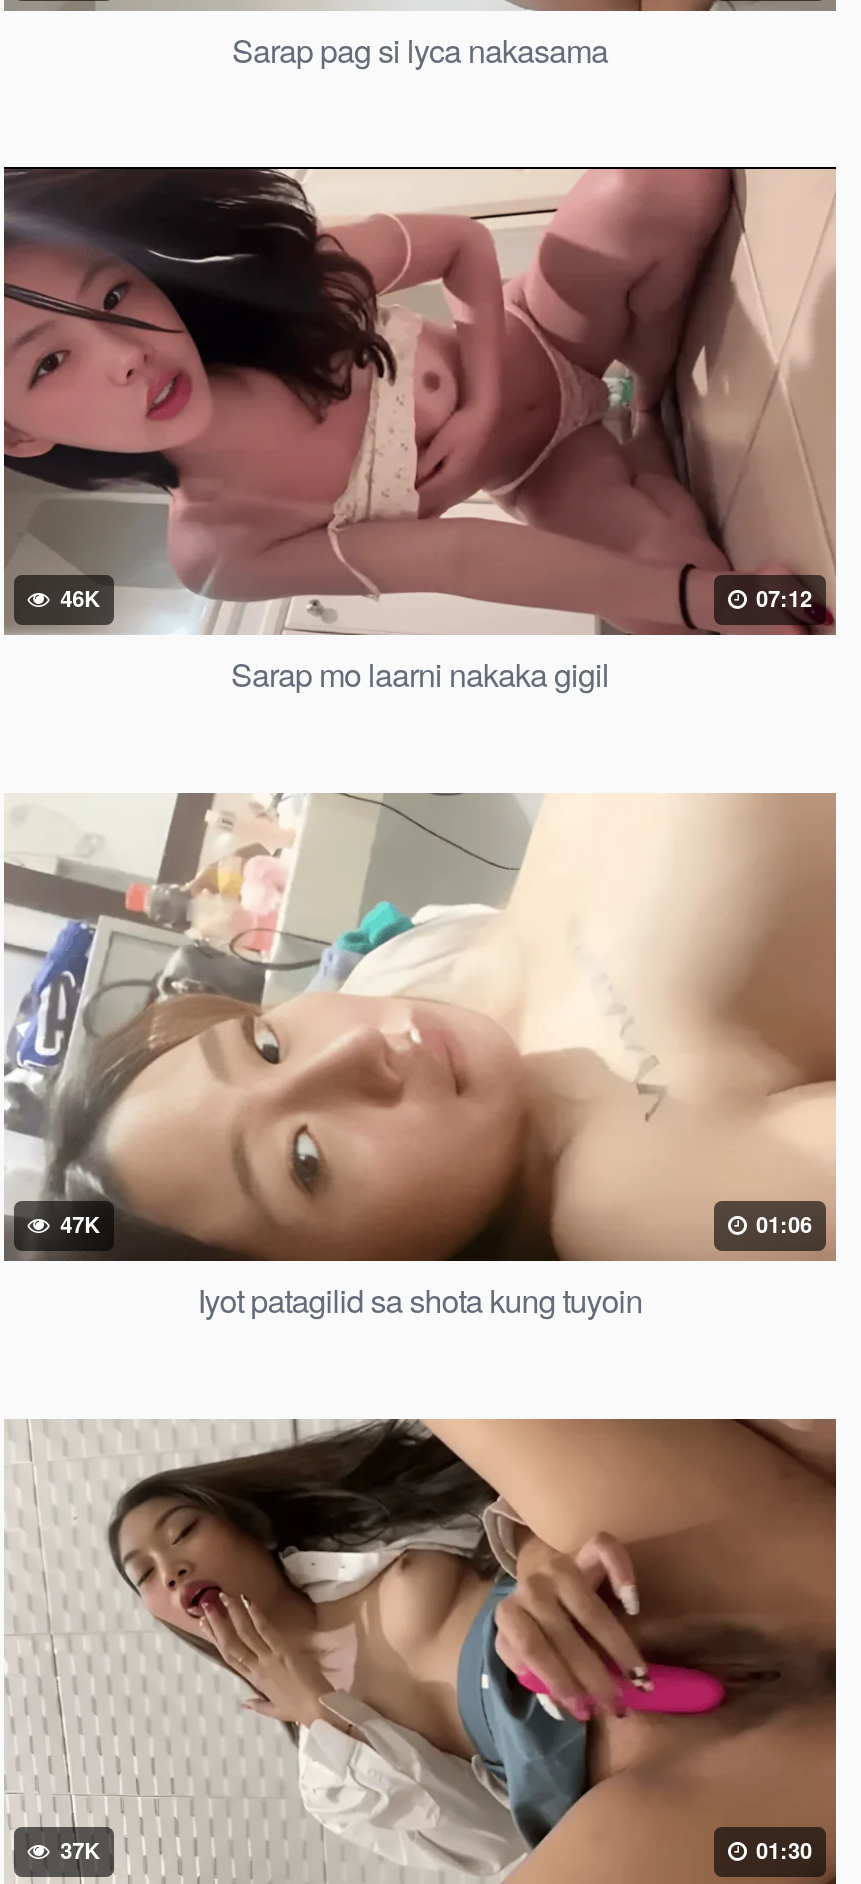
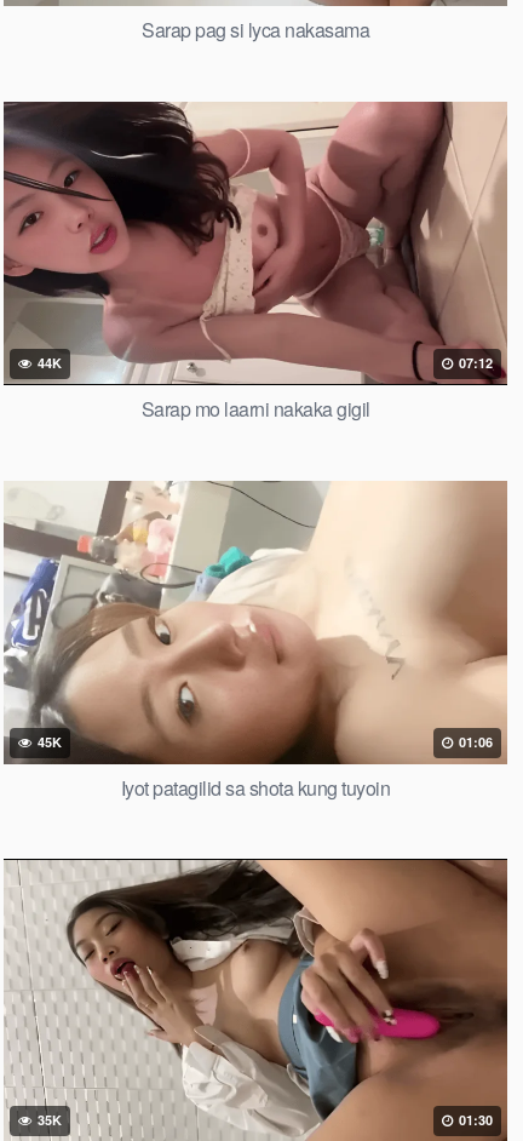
[54,584,100,614] 46K -> [34,353,62,372] 44K
[54,1209,100,1239] 47K -> [34,732,62,750] 45K
[54,1835,100,1865] 37K -> [34,1111,62,1129] 35K

